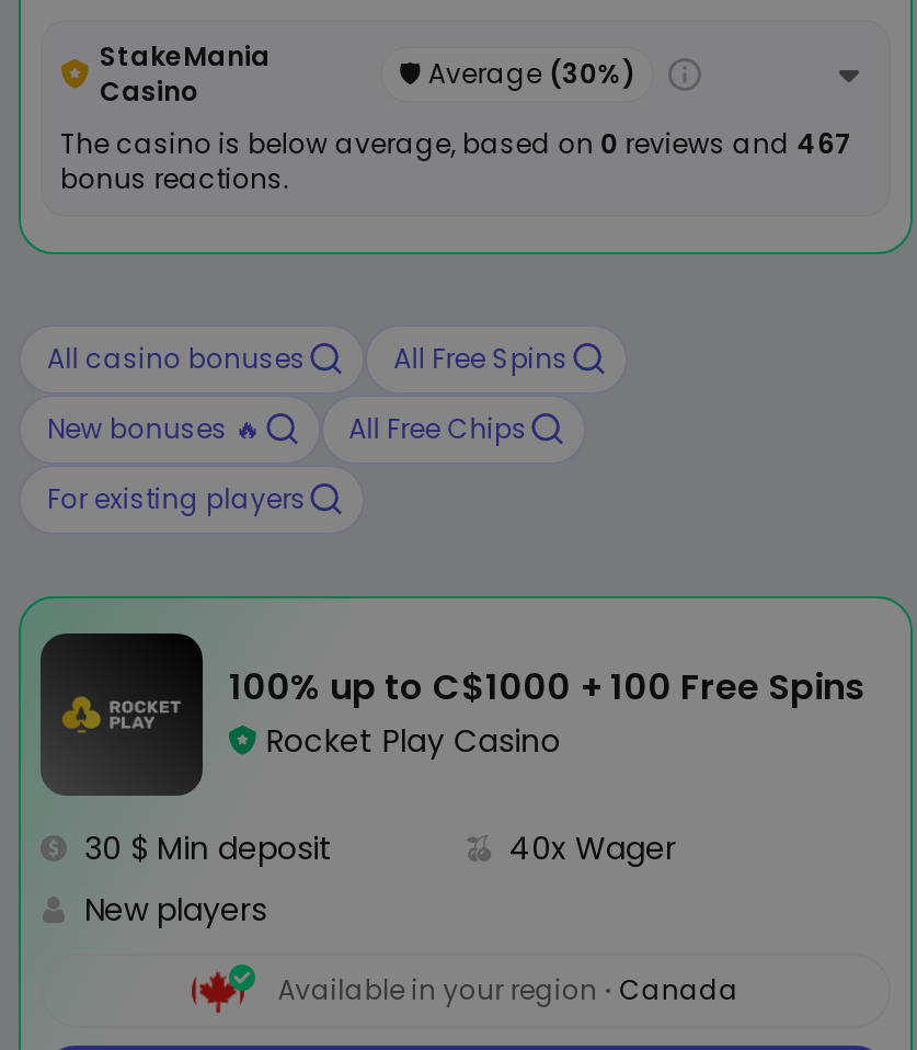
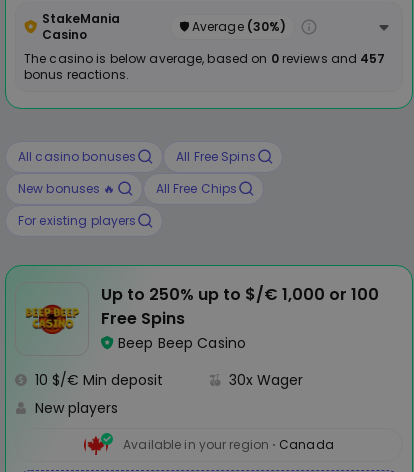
[60,125,853,162] The casino is below average, based on 0 reviews and 467 -> [24,50,386,67] The casino is below average, based on 0 reviews and 457
[38,631,864,798] [image] | 100% up to C$1000 + 100 Free Spins | Rocket Play Casino -> [15,282,379,356] [image] | Up to 250% up to $/€ 1,000 or 100 | Free Spins | Beep Beep Casino
[84,826,676,870] 30 $ Min deposit | 40x Wager -> [35,370,303,390] 10 $/€ Min deposit | 30x Wager

